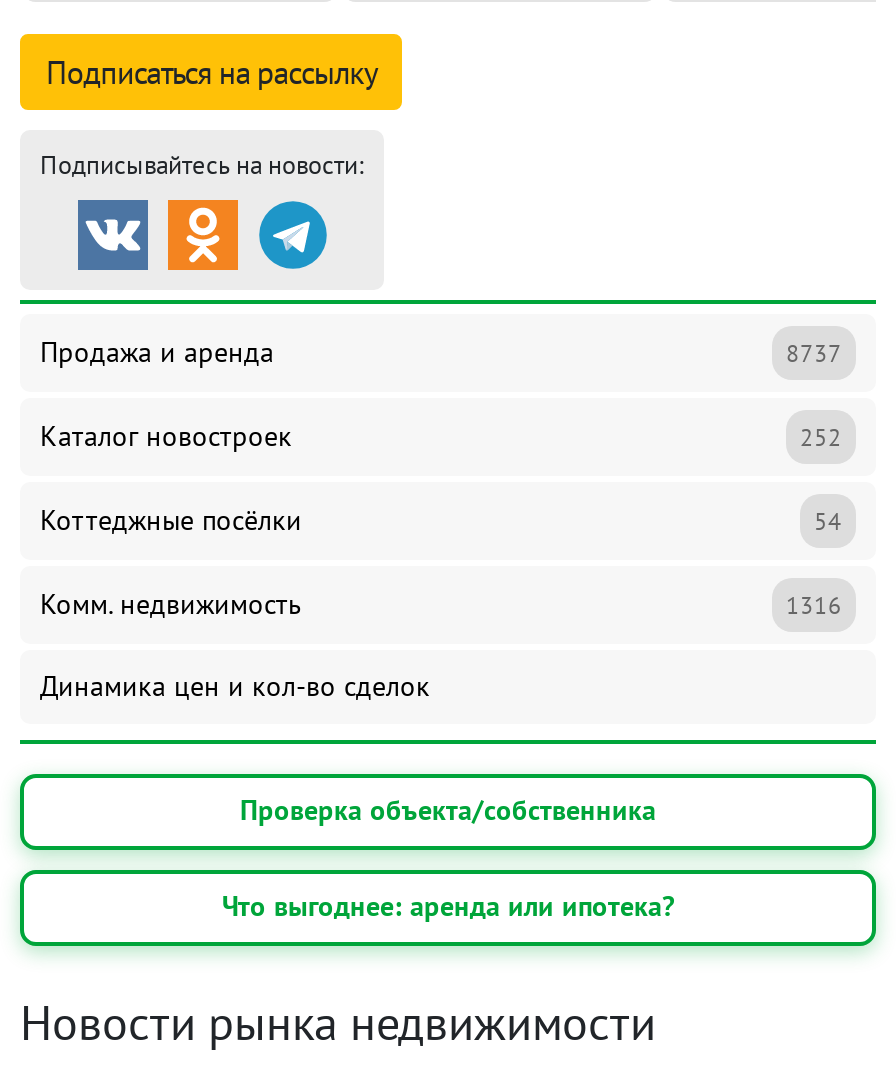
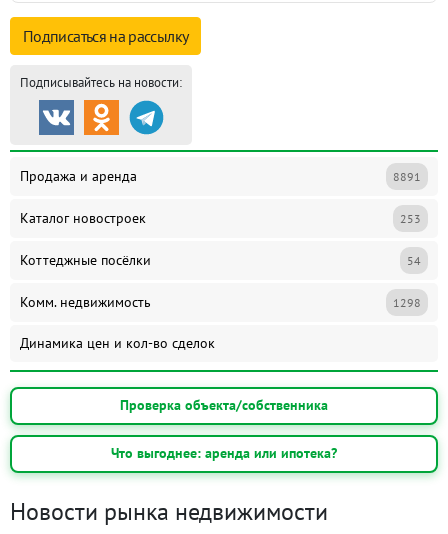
[786,337,842,367] 8737 -> [393,168,421,183] 8891
[800,421,842,451] 252 -> [400,210,421,225] 253
[786,589,842,619] 1316 -> [393,294,421,309] 1298

